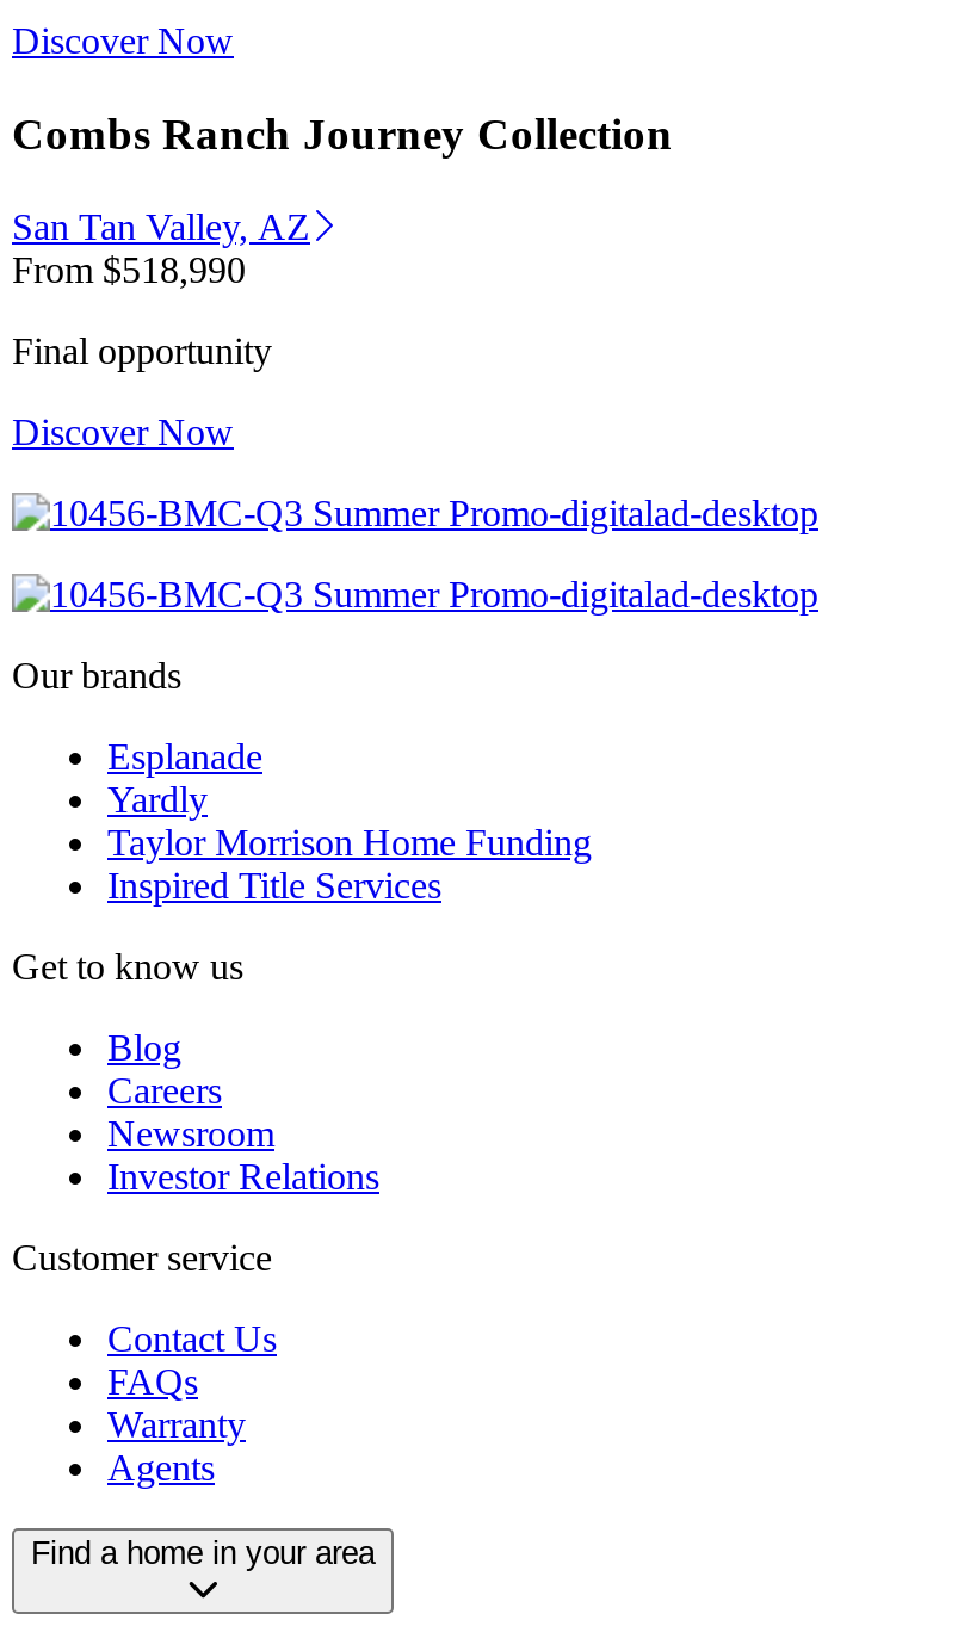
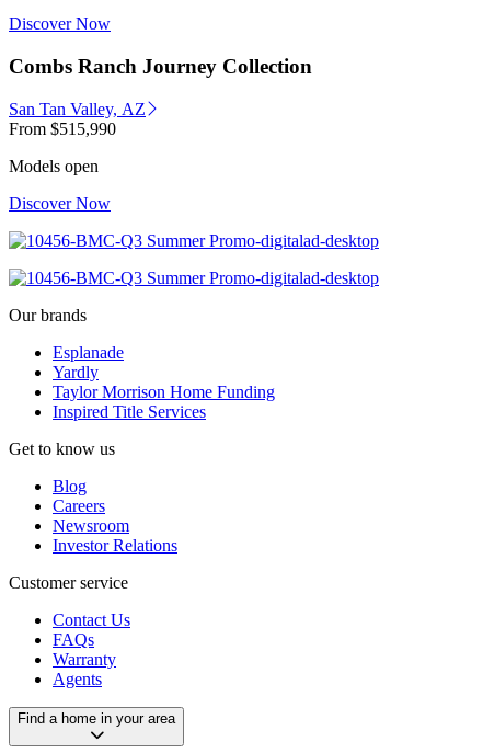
[12,249,246,289] From $518,990 -> [9,119,116,138] From $515,990
[12,330,272,370] Final opportunity -> [9,156,99,175] Models open

